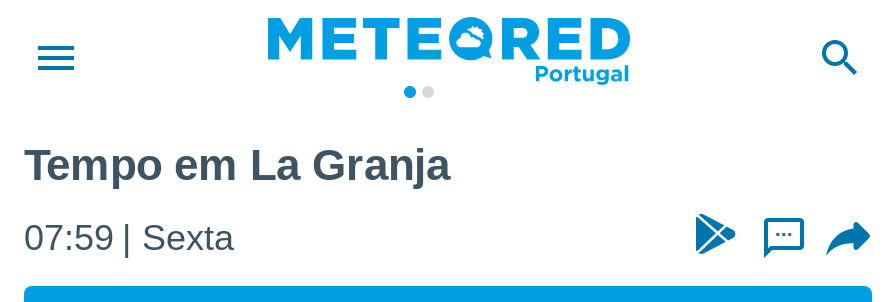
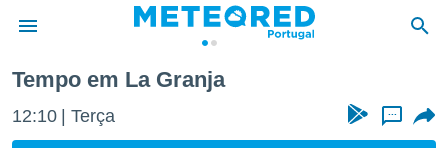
[24,218,234,258] 07:59 Sexta -> [12,106,115,126] 12:10 Terça

